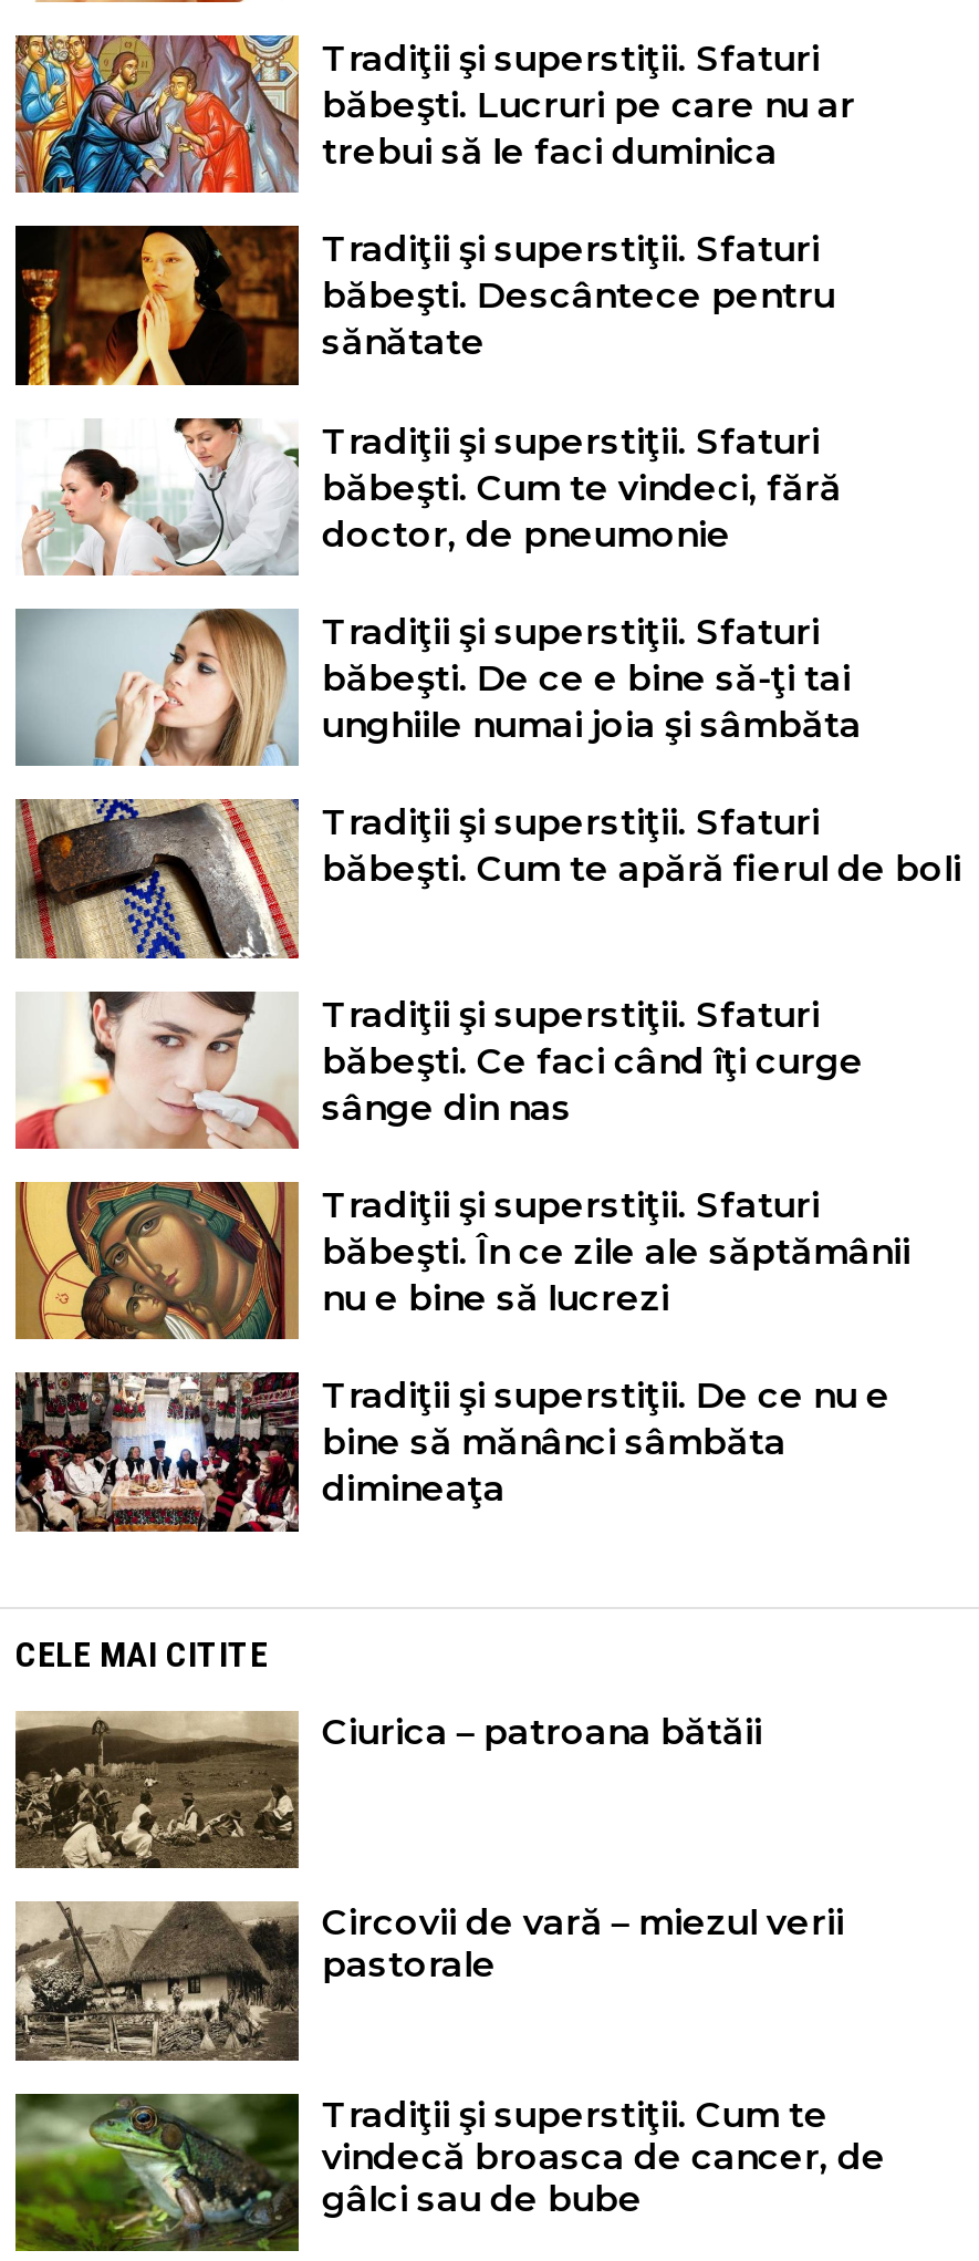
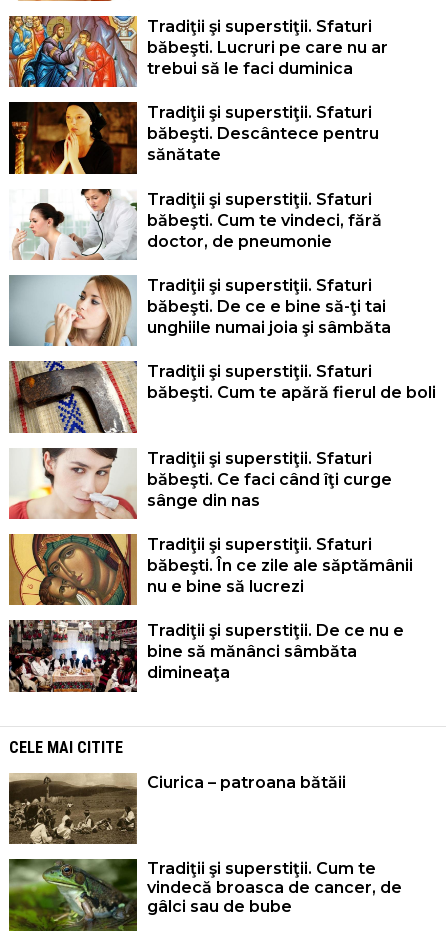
[15,1901,844,2061] [image] | Circovii de vară – miezul verii | pastorale -> none

